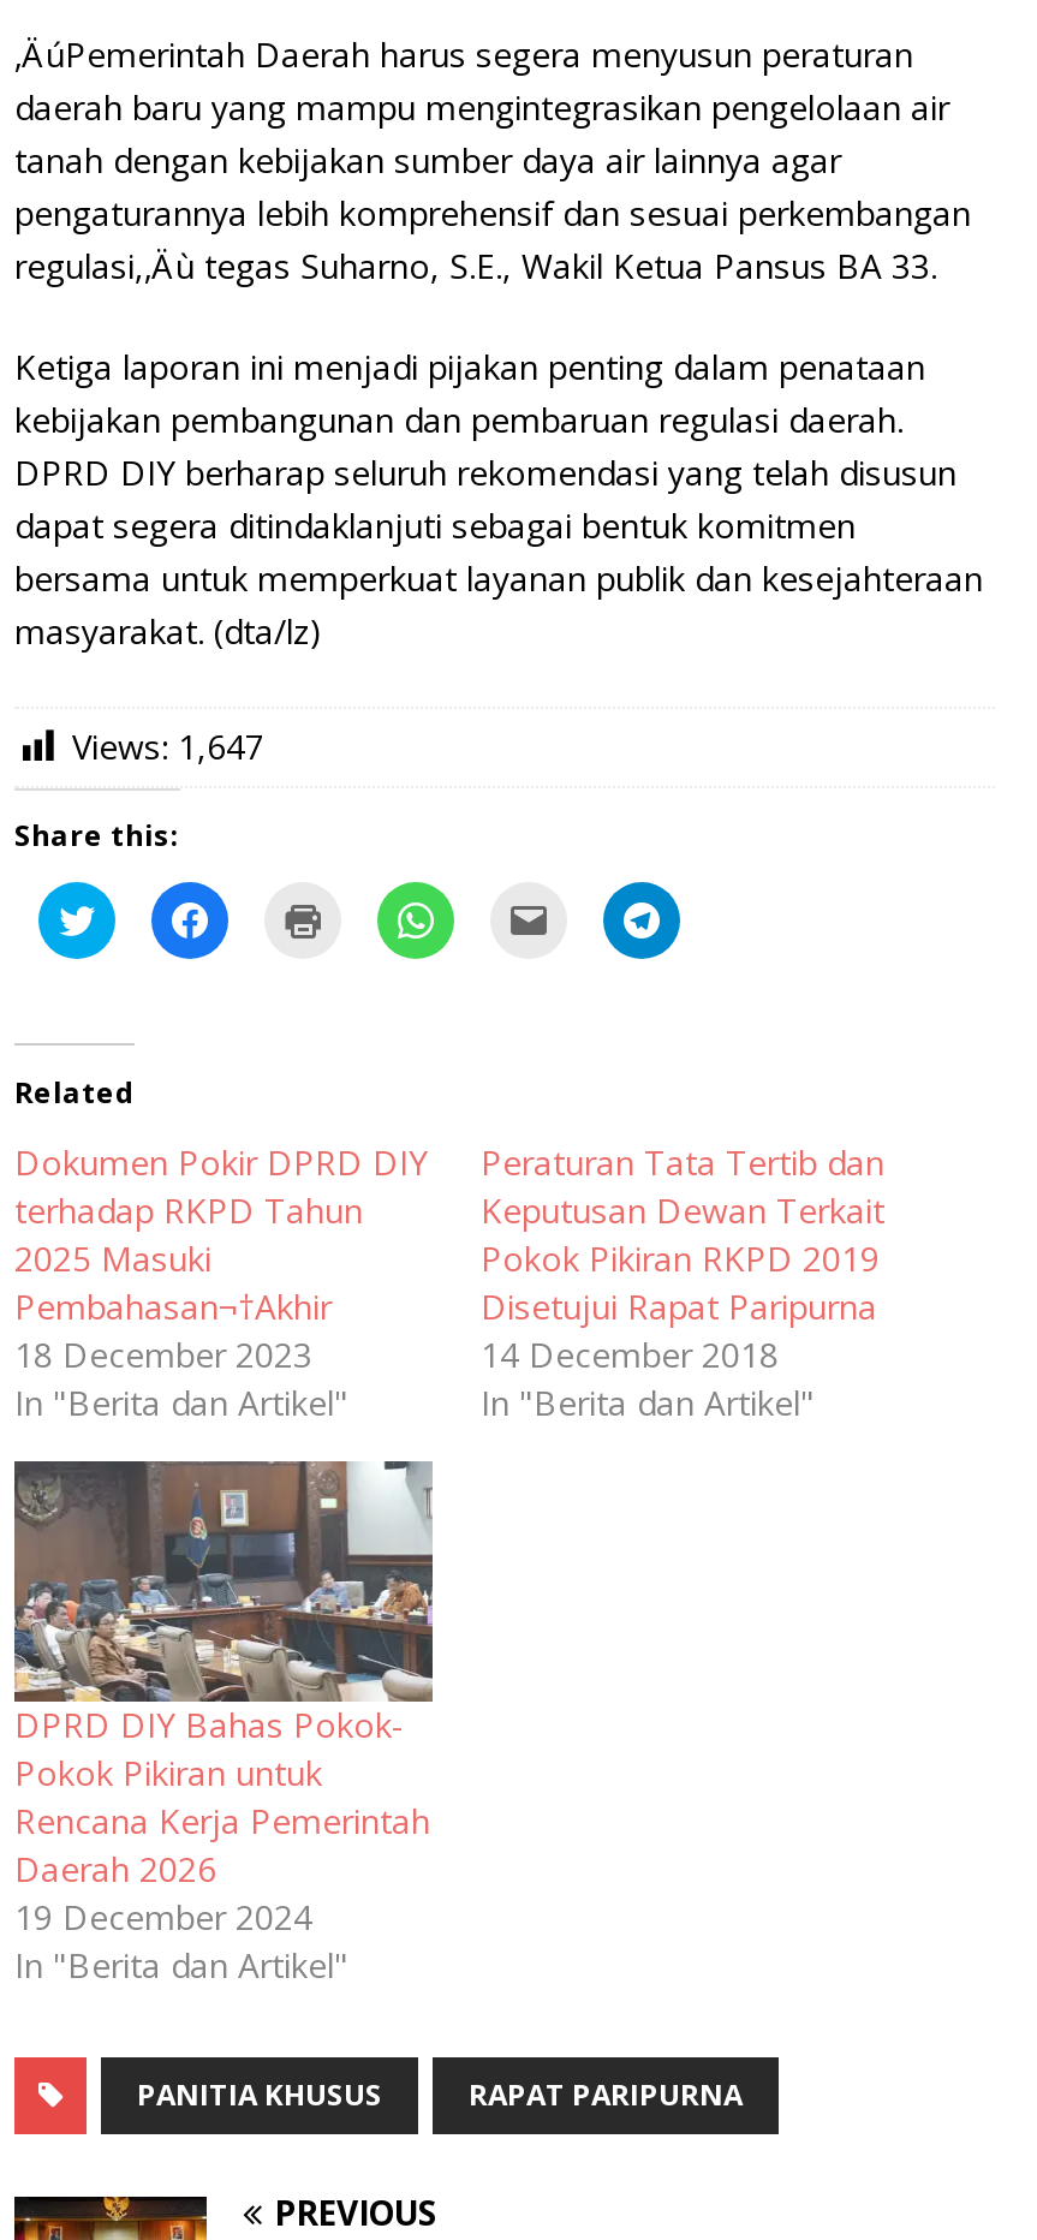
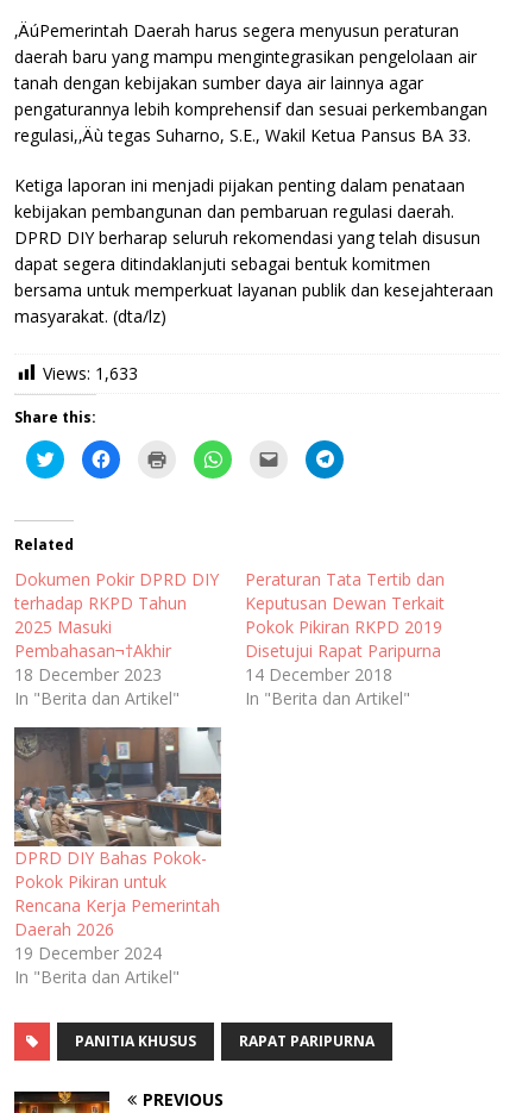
[72,724,264,770] Views: 1,647 -> [43,362,138,385] Views: 1,633

